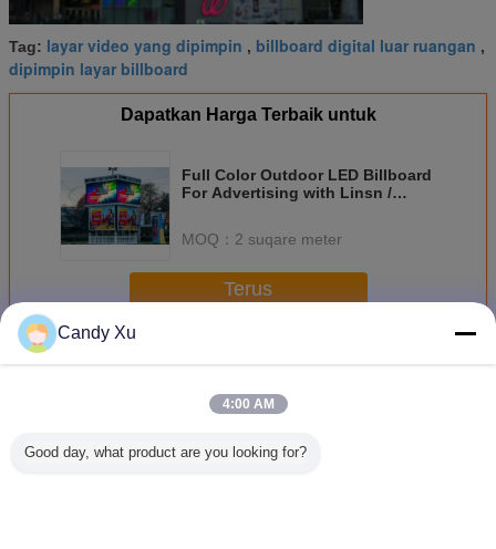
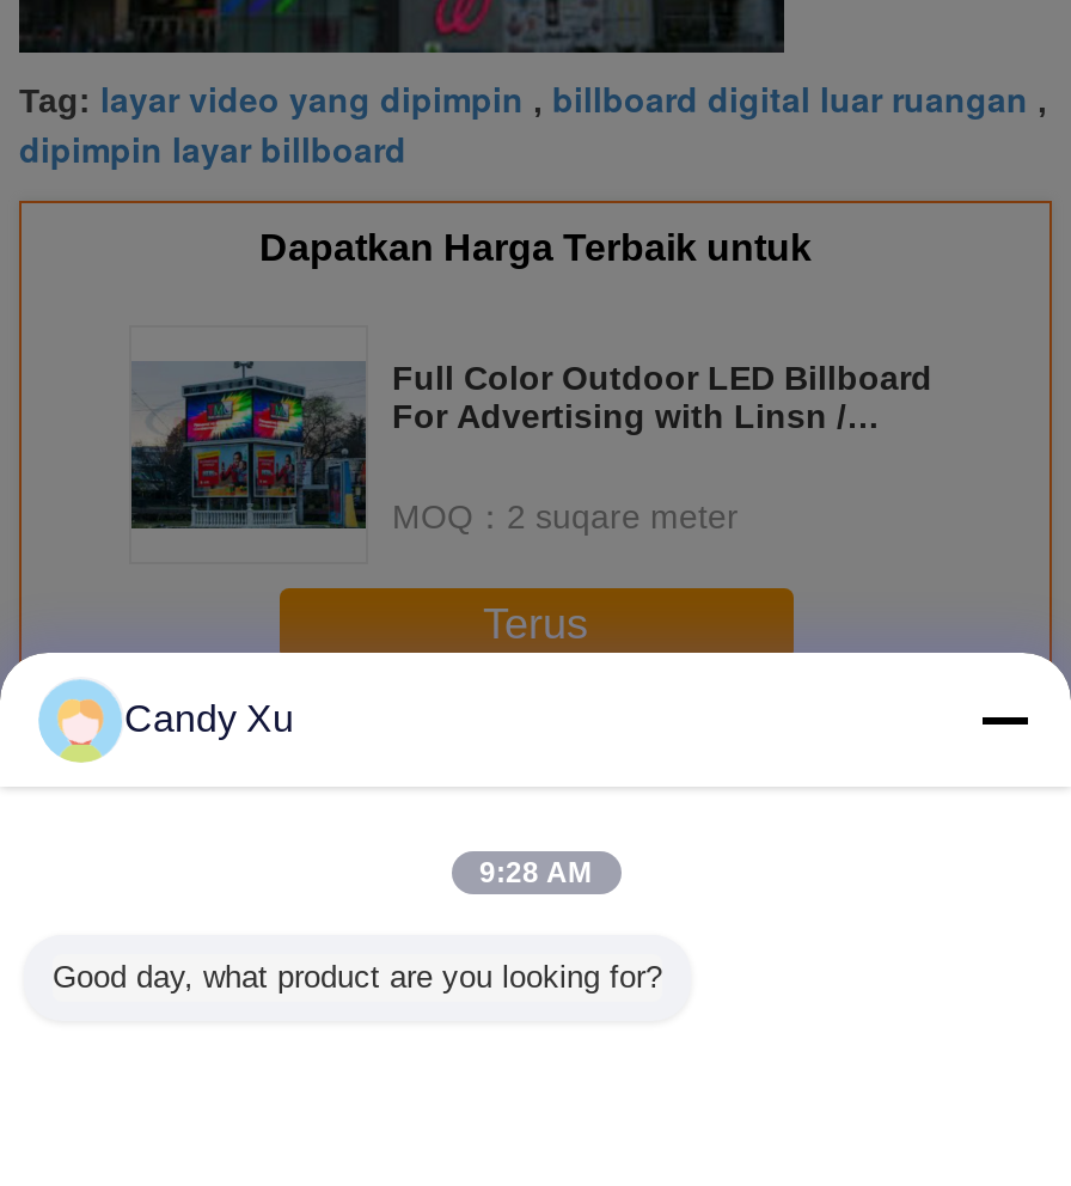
[222,396,274,412] 4:00 AM -> [479,856,592,889] 9:28 AM

